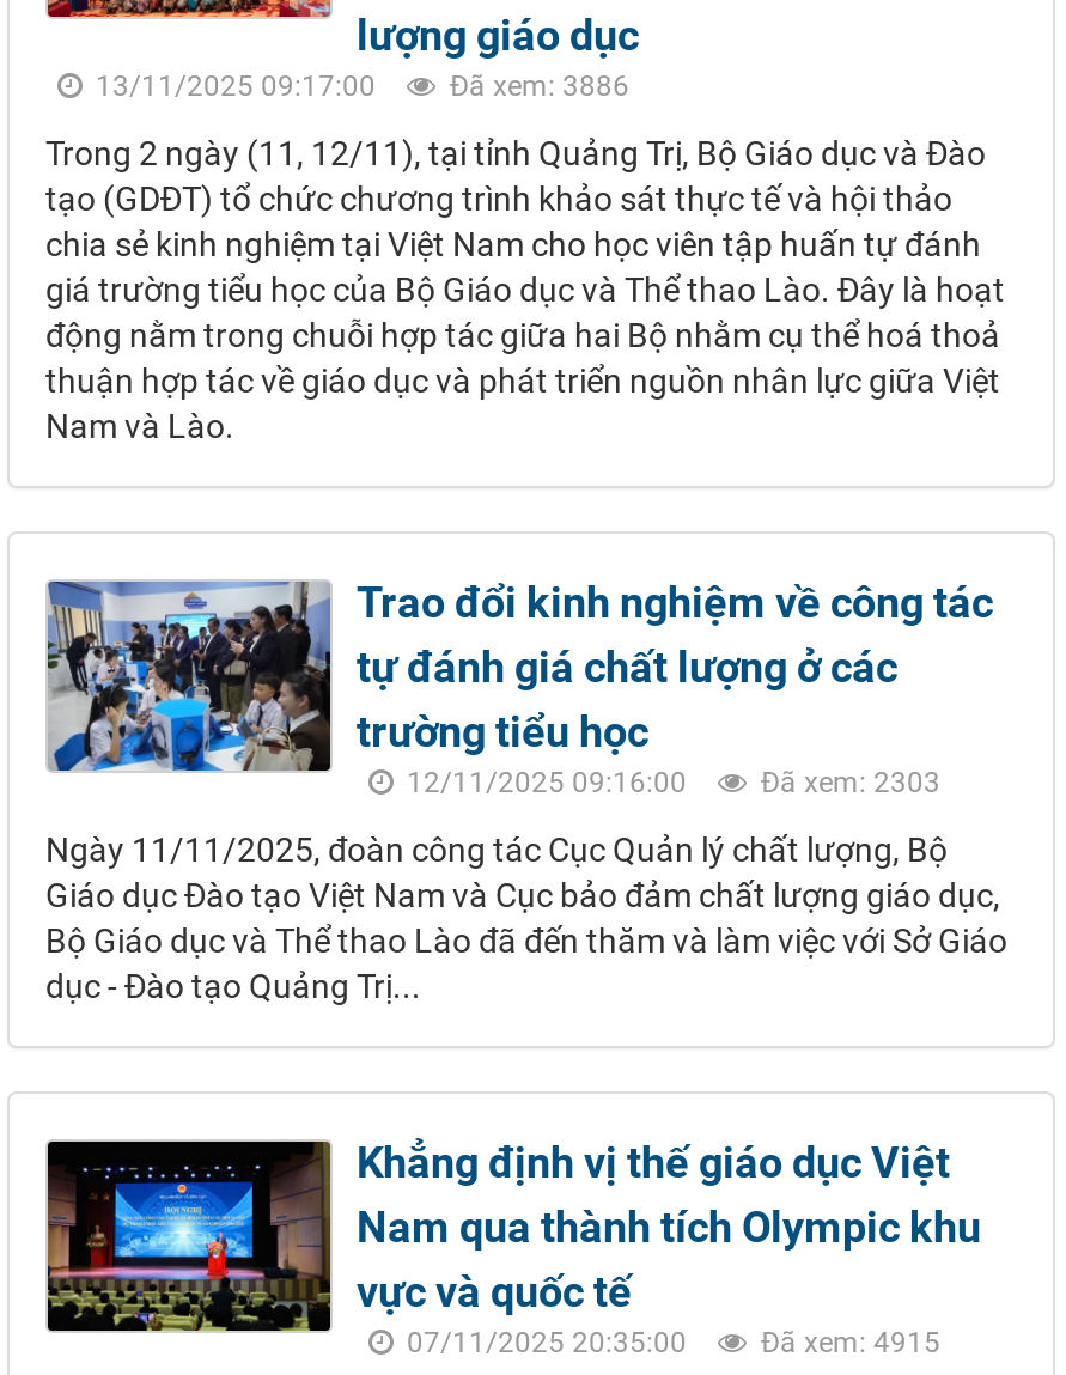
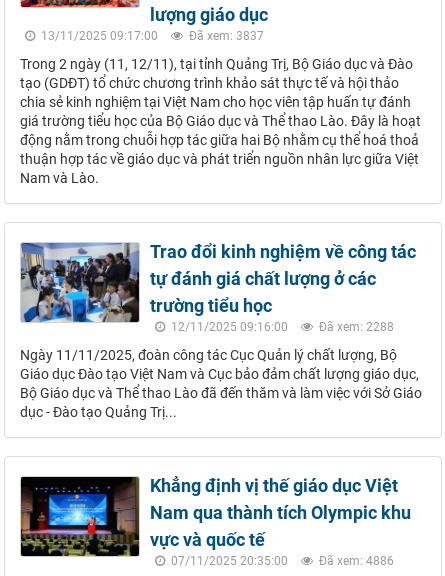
[89,69,629,103] 13/11/2025 09:17:00 Đã xem: 3886 -> [38,29,264,43] 13/11/2025 09:17:00 Đã xem: 3837
[400,766,940,799] 12/11/2025 09:16:00 Đã xem: 2303 -> [168,320,394,334] 12/11/2025 09:16:00 Đã xem: 2288
[400,1326,940,1359] 07/11/2025 20:35:00 Đã xem: 4915 -> [168,554,394,568] 07/11/2025 20:35:00 Đã xem: 4886

